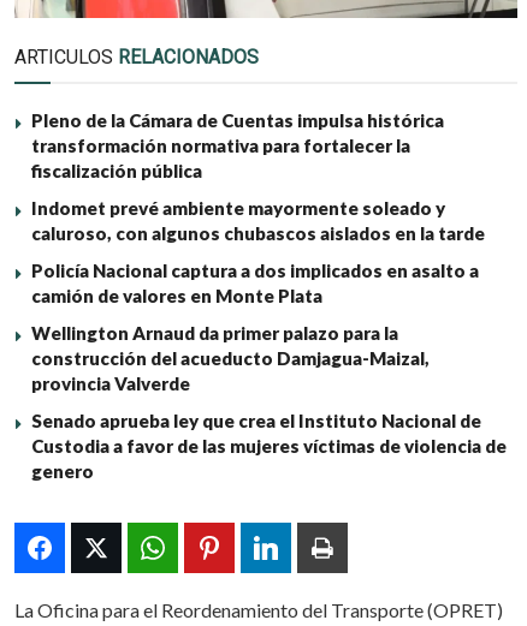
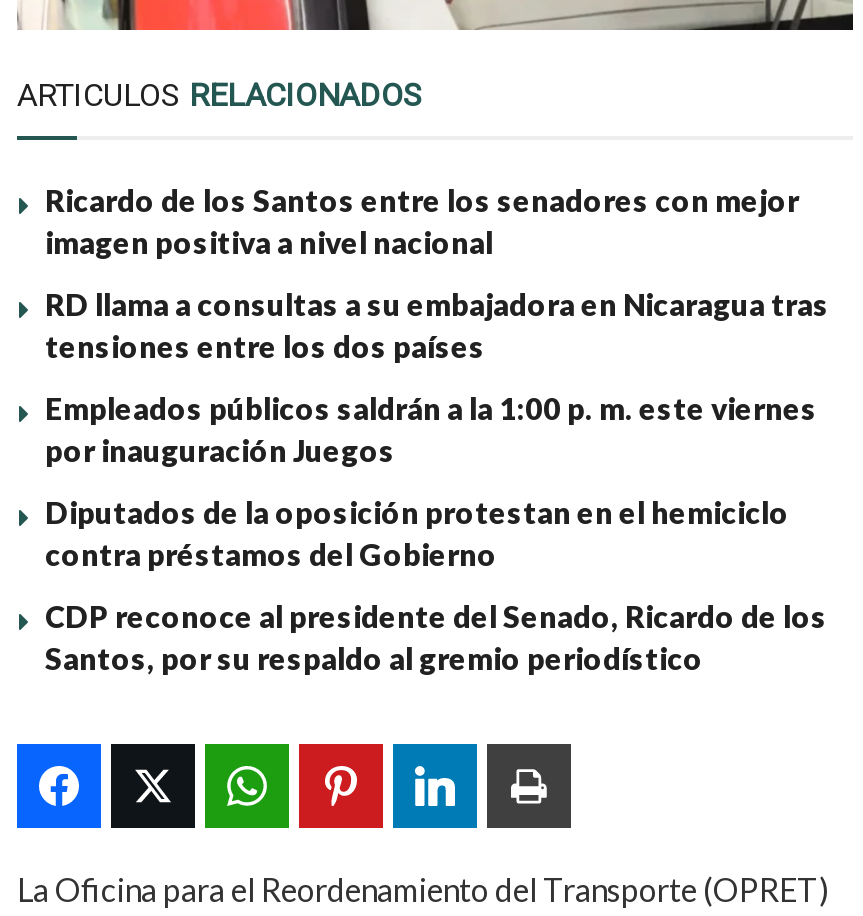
[31,109,444,181] Pleno de la Cámara de Cuentas impulsa histórica | transformación normativa para fortalecer la | fiscalización pública -> [45,182,799,260] Ricardo de los Santos entre los senadores con mejor | imagen positiva a nivel nacional
[31,197,485,244] Indomet prevé ambiente mayormente soleado y | caluroso, con algunos chubascos aislados en la tarde -> [45,286,829,364] RD llama a consultas a su embajadora en Nicaragua tras | tensiones entre los dos países
[31,259,479,306] Policía Nacional captura a dos implicados en asalto a | camión de valores en Monte Plata -> [45,390,817,468] Empleados públicos saldrán a la 1:00 p. m. este viernes | por inauguración Juegos
[31,322,430,394] Wellington Arnaud da primer palazo para la | construcción del acueducto Damjagua-Maizal, | provincia Valverde -> [45,494,789,572] Diputados de la oposición protestan en el hemiciclo | contra préstamos del Gobierno
[31,409,507,482] Senado aprueba ley que crea el Instituto Nacional de | Custodia a favor de las mujeres víctimas de violencia de | genero -> [45,598,827,676] CDP reconoce al presidente del Senado, Ricardo de los | Santos, por su respaldo al gremio periodístico

